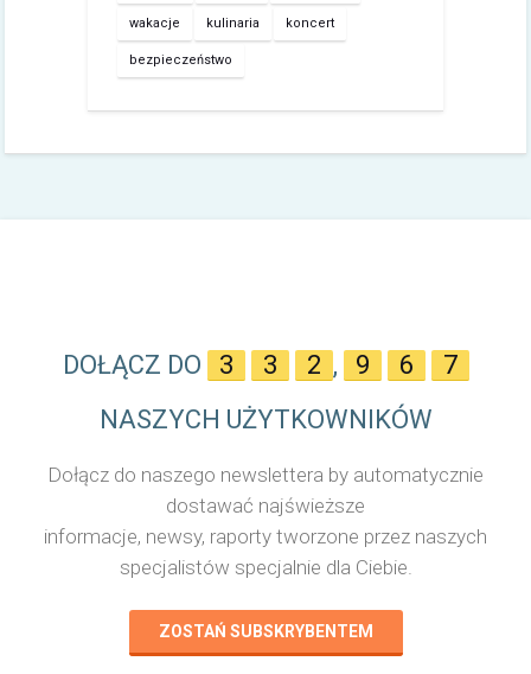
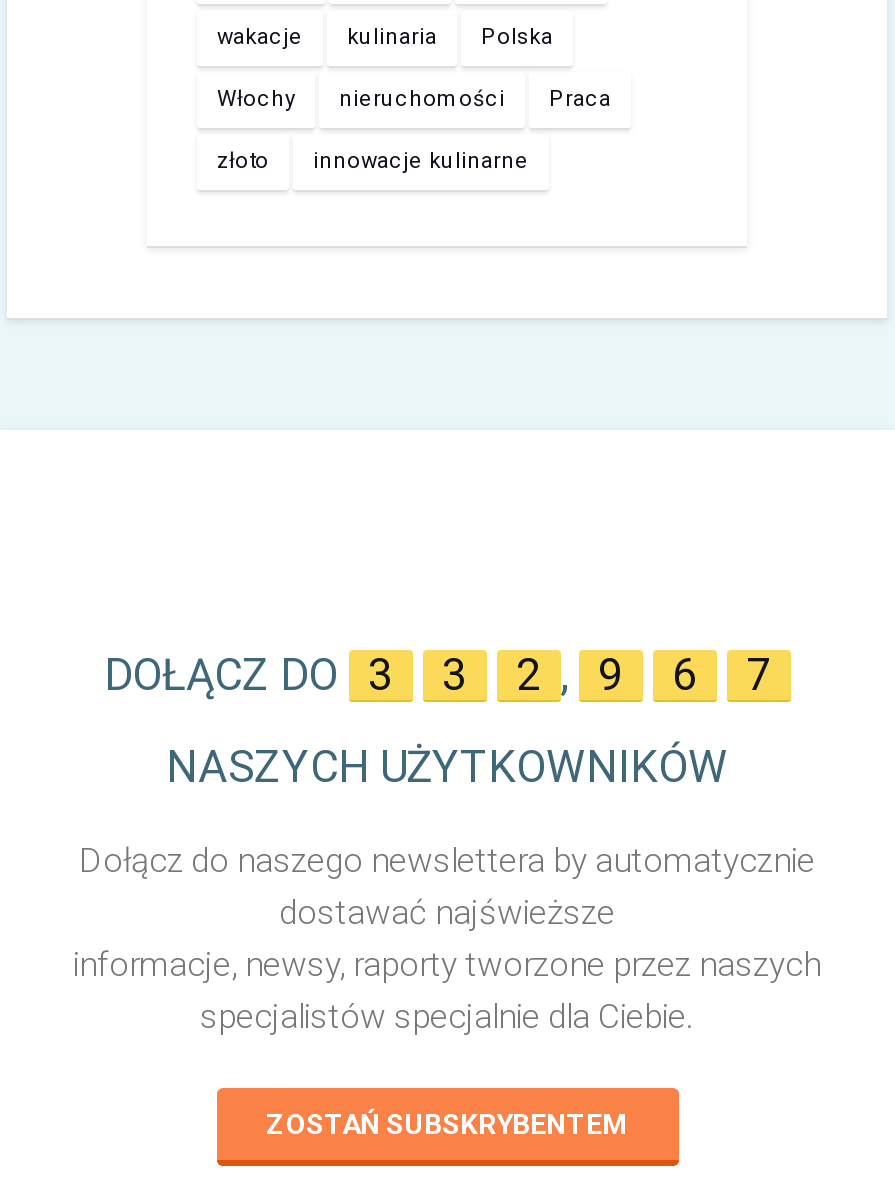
[129,15,334,68] koncert | bezpieczeństwo -> [217,24,611,174] Polska | Włochy | nieruchomości | Praca | złoto | innowacje kulinarne

